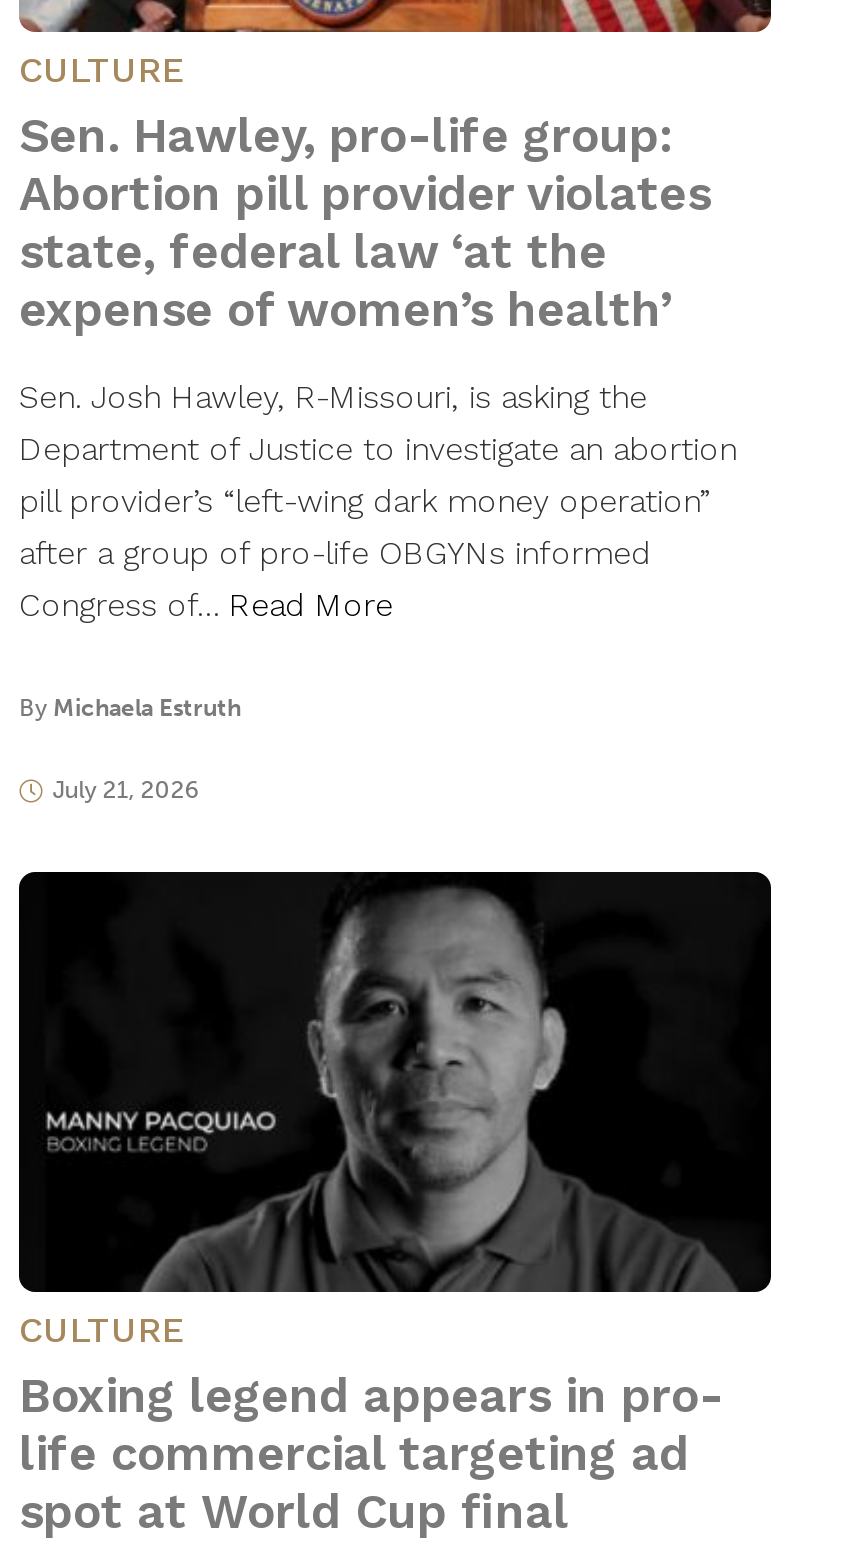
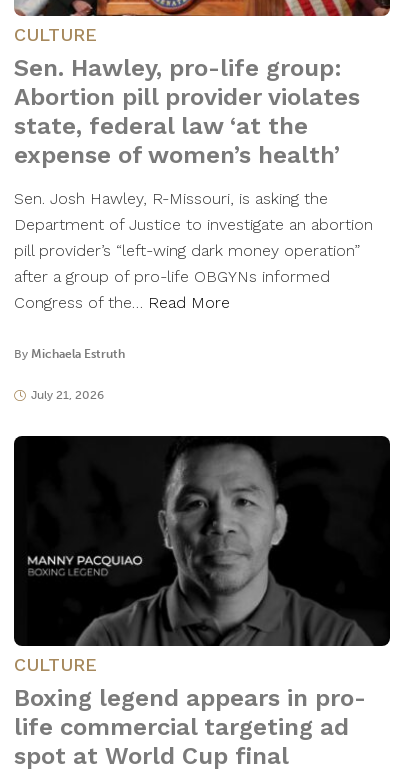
[19,586,393,624] Congress of… Read More -> [14,293,230,312] Congress of the… Read More

